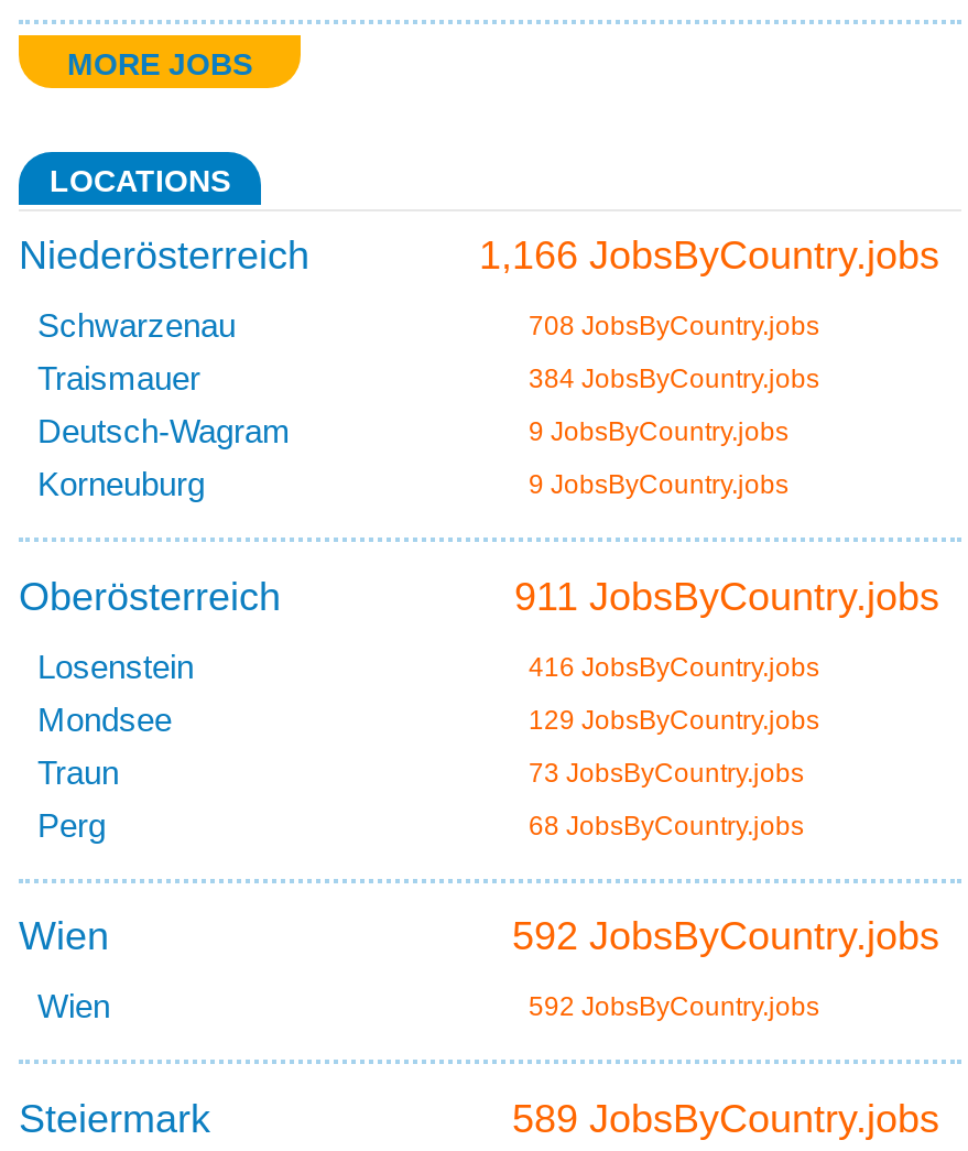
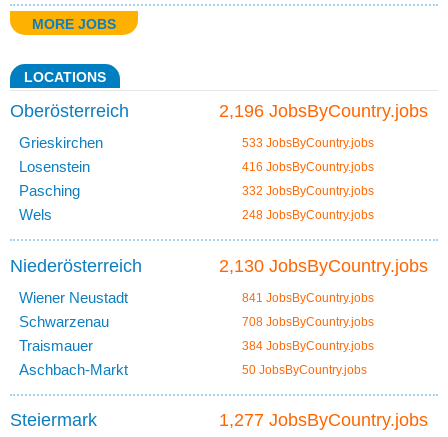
moved [19,234,309,278] -> [10,256,142,276]: Niederösterreich
[479,234,939,278] 1,166 JobsByCountry.jobs -> [18,101,428,276] 2,196 JobsByCountry.jobs | Grieskirchen | 533 JobsByCountry.jobs | Pasching | 332 JobsByCountry.jobs | Wels | 248 JobsByCountry.jobs | 2,130 JobsByCountry.jobs
none -> [18,289,373,306] Wiener Neustadt | 841 JobsByCountry.jobs
moved [37,307,819,397] -> [18,313,373,354]: Schwarzenau | 708 JobsByCountry.jobs | Traismauer | 384 JobsByCountry.jobs
[19,412,939,1141] Deutsch-Wagram | 9 JobsByCountry.jobs | Korneuburg | 9 JobsByCountry.jobs | 911 JobsByCountry.jobs | Mondsee | 129 JobsByCountry.jobs | Traun | 73 JobsByCountry.jobs | Perg | 68 JobsByCountry.jobs | 592 JobsByCountry.jobs | Wien | Wien | 592 JobsByCountry.jobs | 589 JobsByCountry.jobs -> [18,361,428,430] Aschbach-Markt | 50 JobsByCountry.jobs | 1,277 JobsByCountry.jobs
moved [19,575,281,619] -> [10,101,129,121]: Oberösterreich
moved [37,647,819,685] -> [18,158,373,175]: Losenstein | 416 JobsByCountry.jobs

